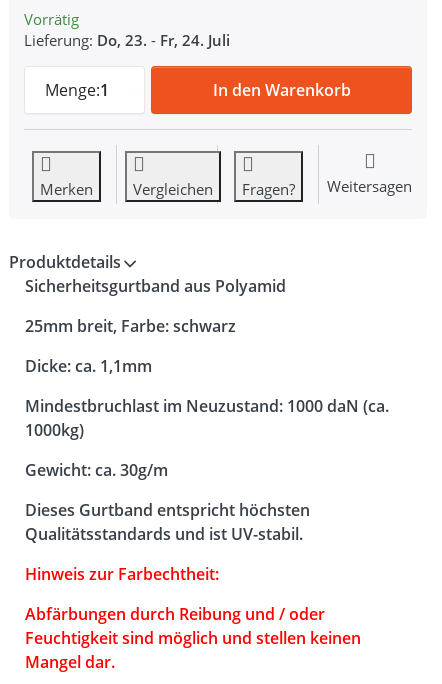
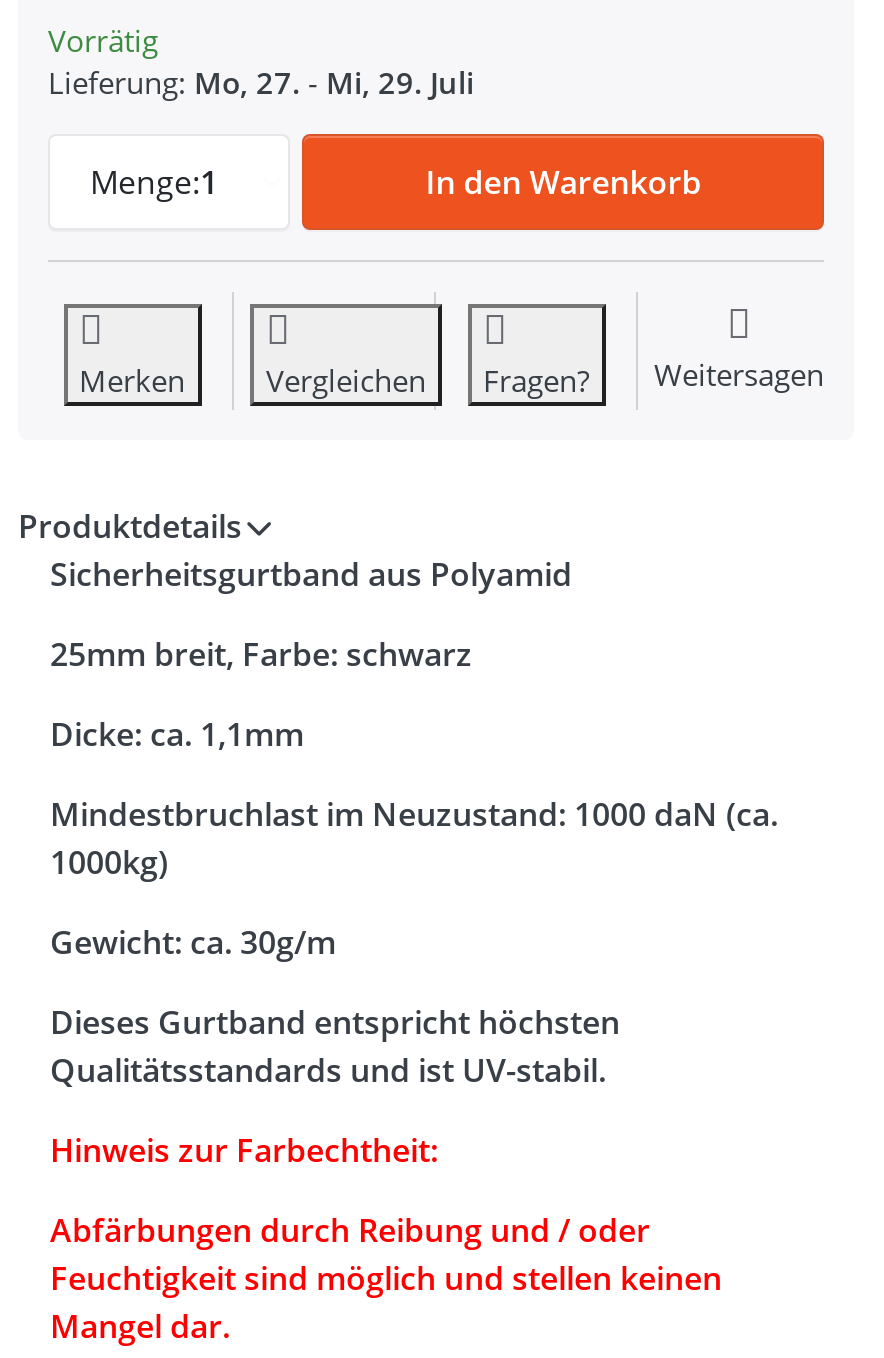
[24,30,230,50] Lieferung: Do, 23. - Fr, 24. Juli -> [48,62,474,102] Lieferung: Mo, 27. - Mi, 29. Juli

